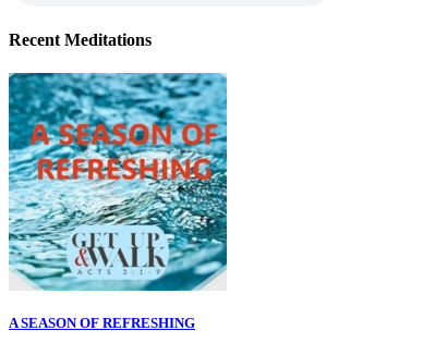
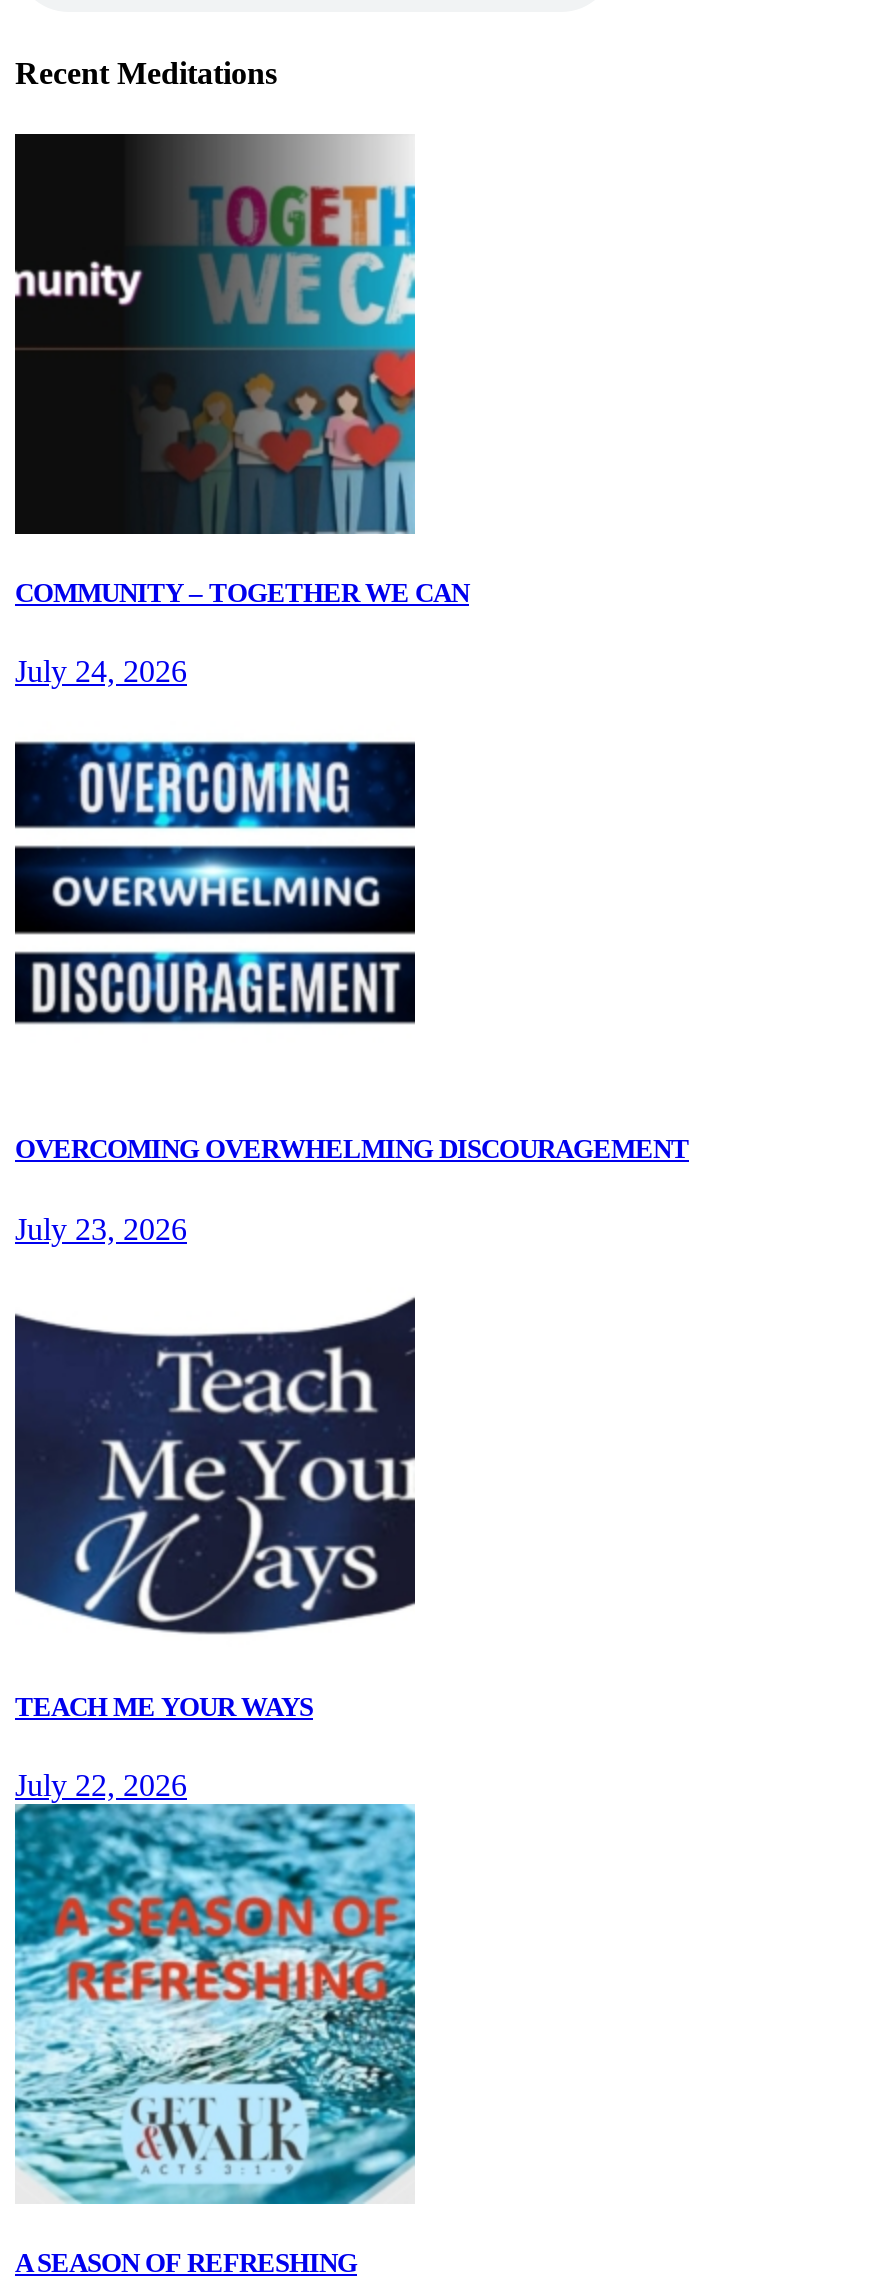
none -> [13,132,469,688] [image] | COMMUNITY – TOGETHER WE CAN | July 24, 2026
none -> [13,1298,417,1802] [image] | TEACH ME YOUR WAYS | July 22, 2026
none -> [13,740,417,830] [image]
none -> [13,844,417,936] [image]
none -> [13,950,417,1026] [image]
none -> [15,1135,689,1245] OVERCOMING OVERWHELMING DISCOURAGEMENT | July 23, 2026

